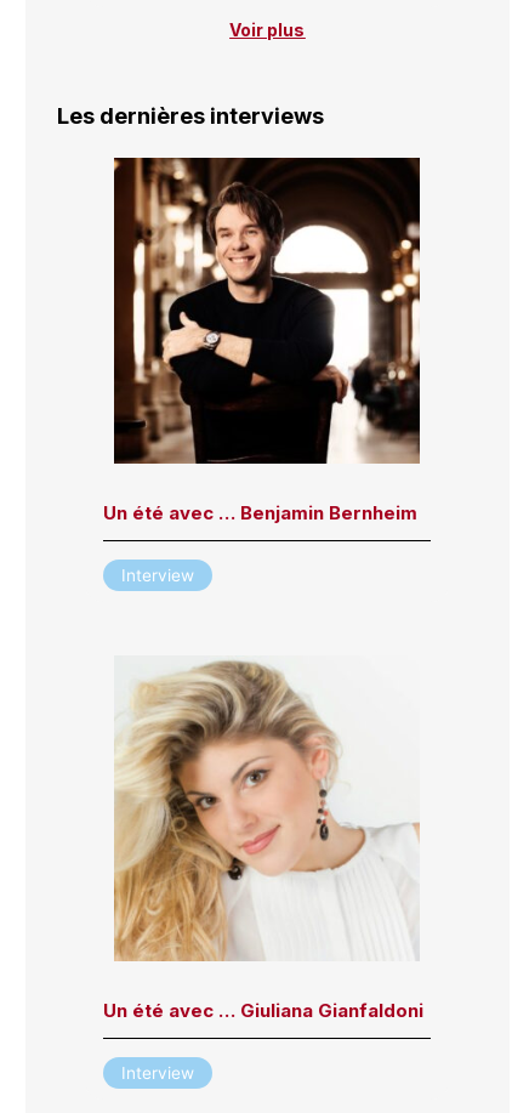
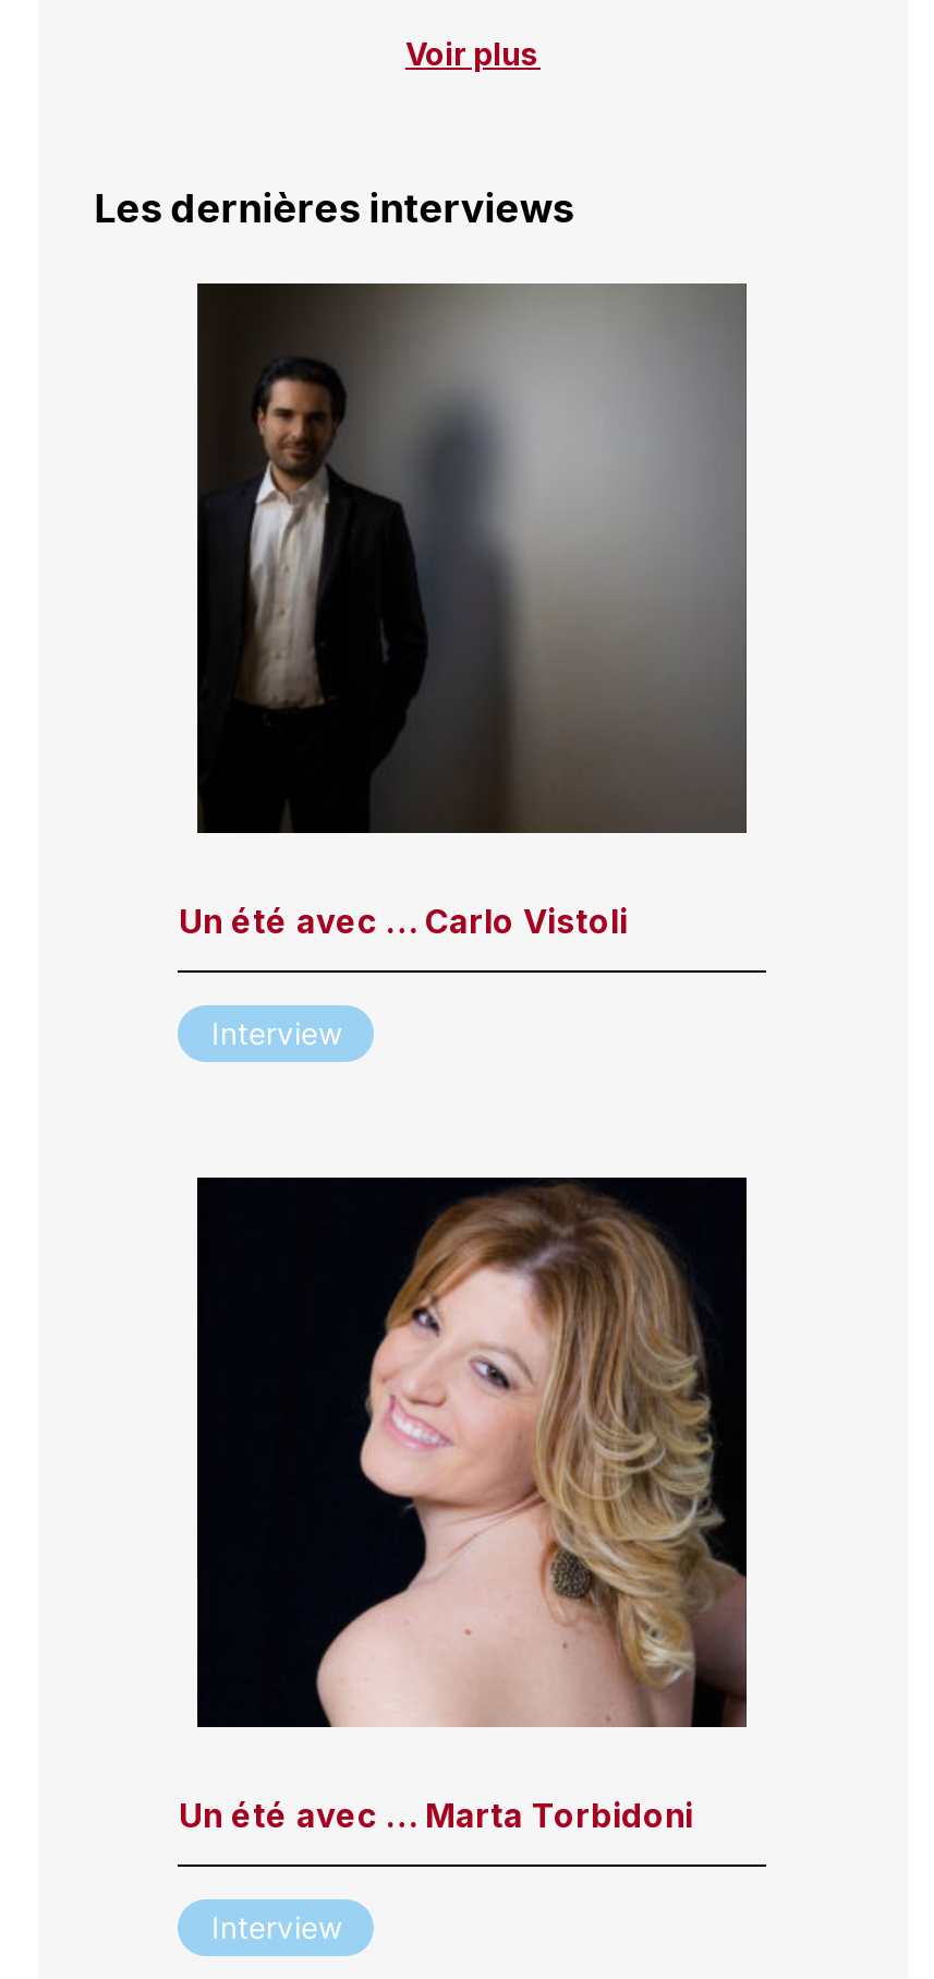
[104,157,421,524] [image] | Un été avec … Benjamin Bernheim -> [179,281,749,941] [image] | Un été avec … Carlo Vistoli
[104,655,424,1022] [image] | Un été avec … Giuliana Gianfaldoni -> [179,1175,749,1836] [image] | Un été avec … Marta Torbidoni

